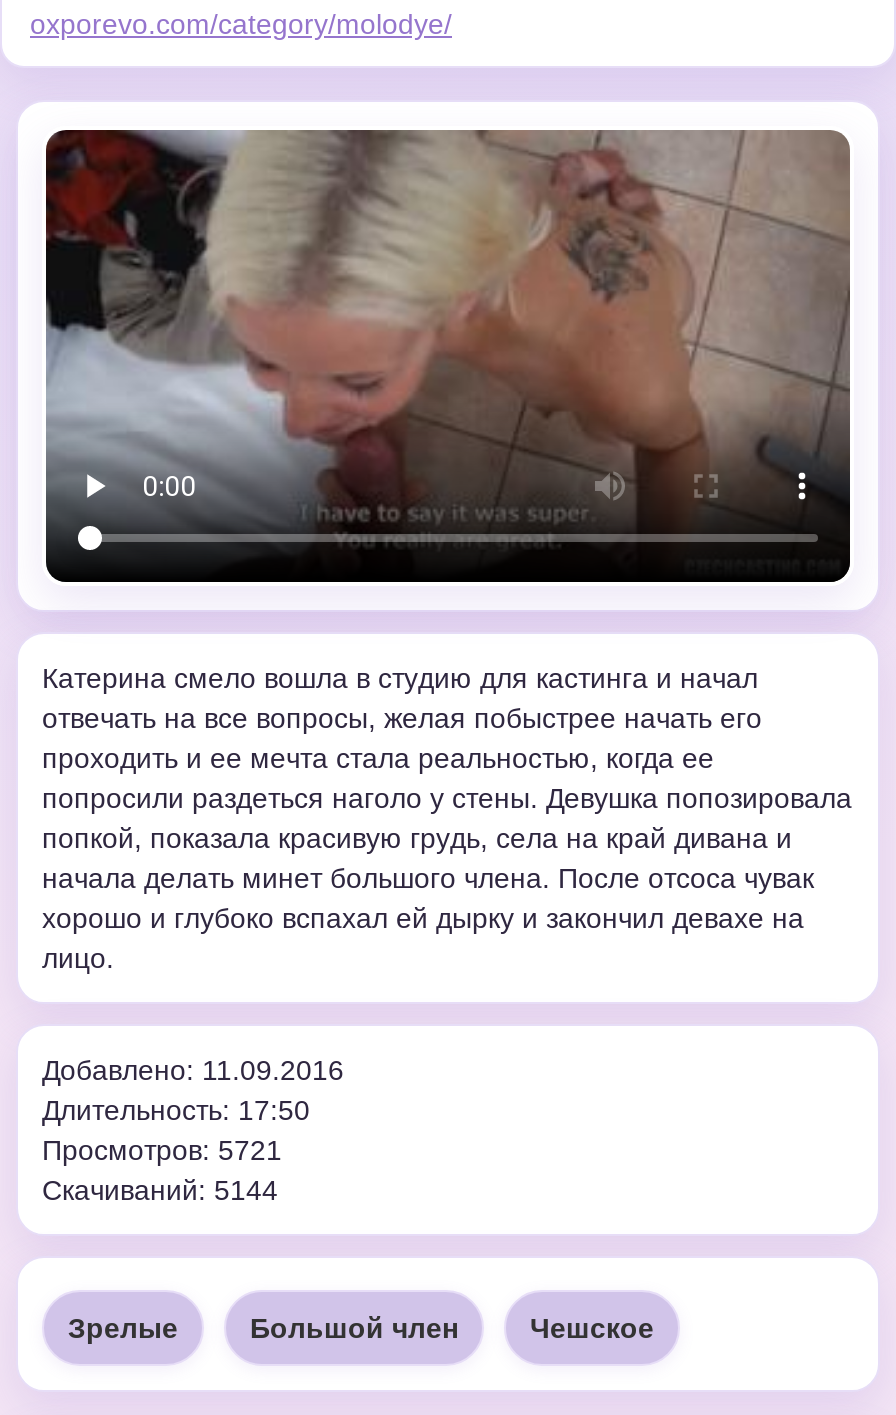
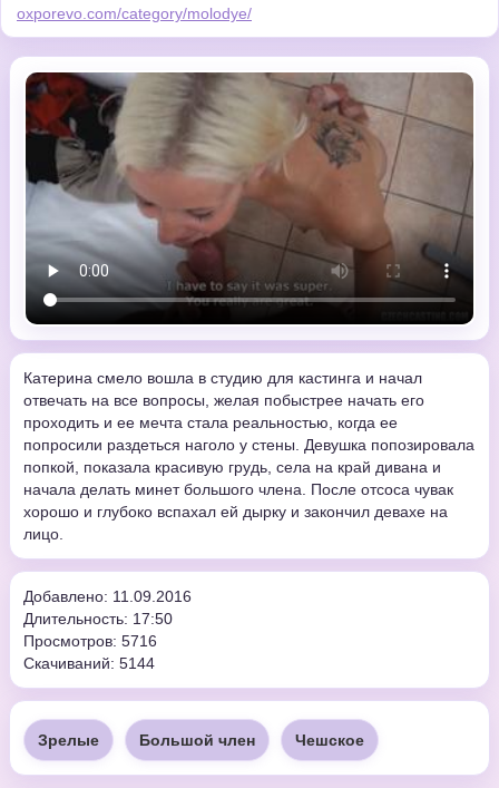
[42,1134,282,1166] Просмотров: 5721 -> [23,632,157,650] Просмотров: 5716

